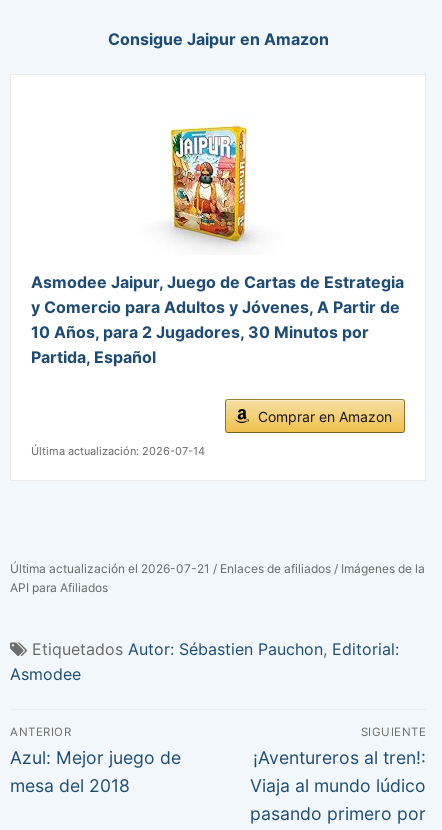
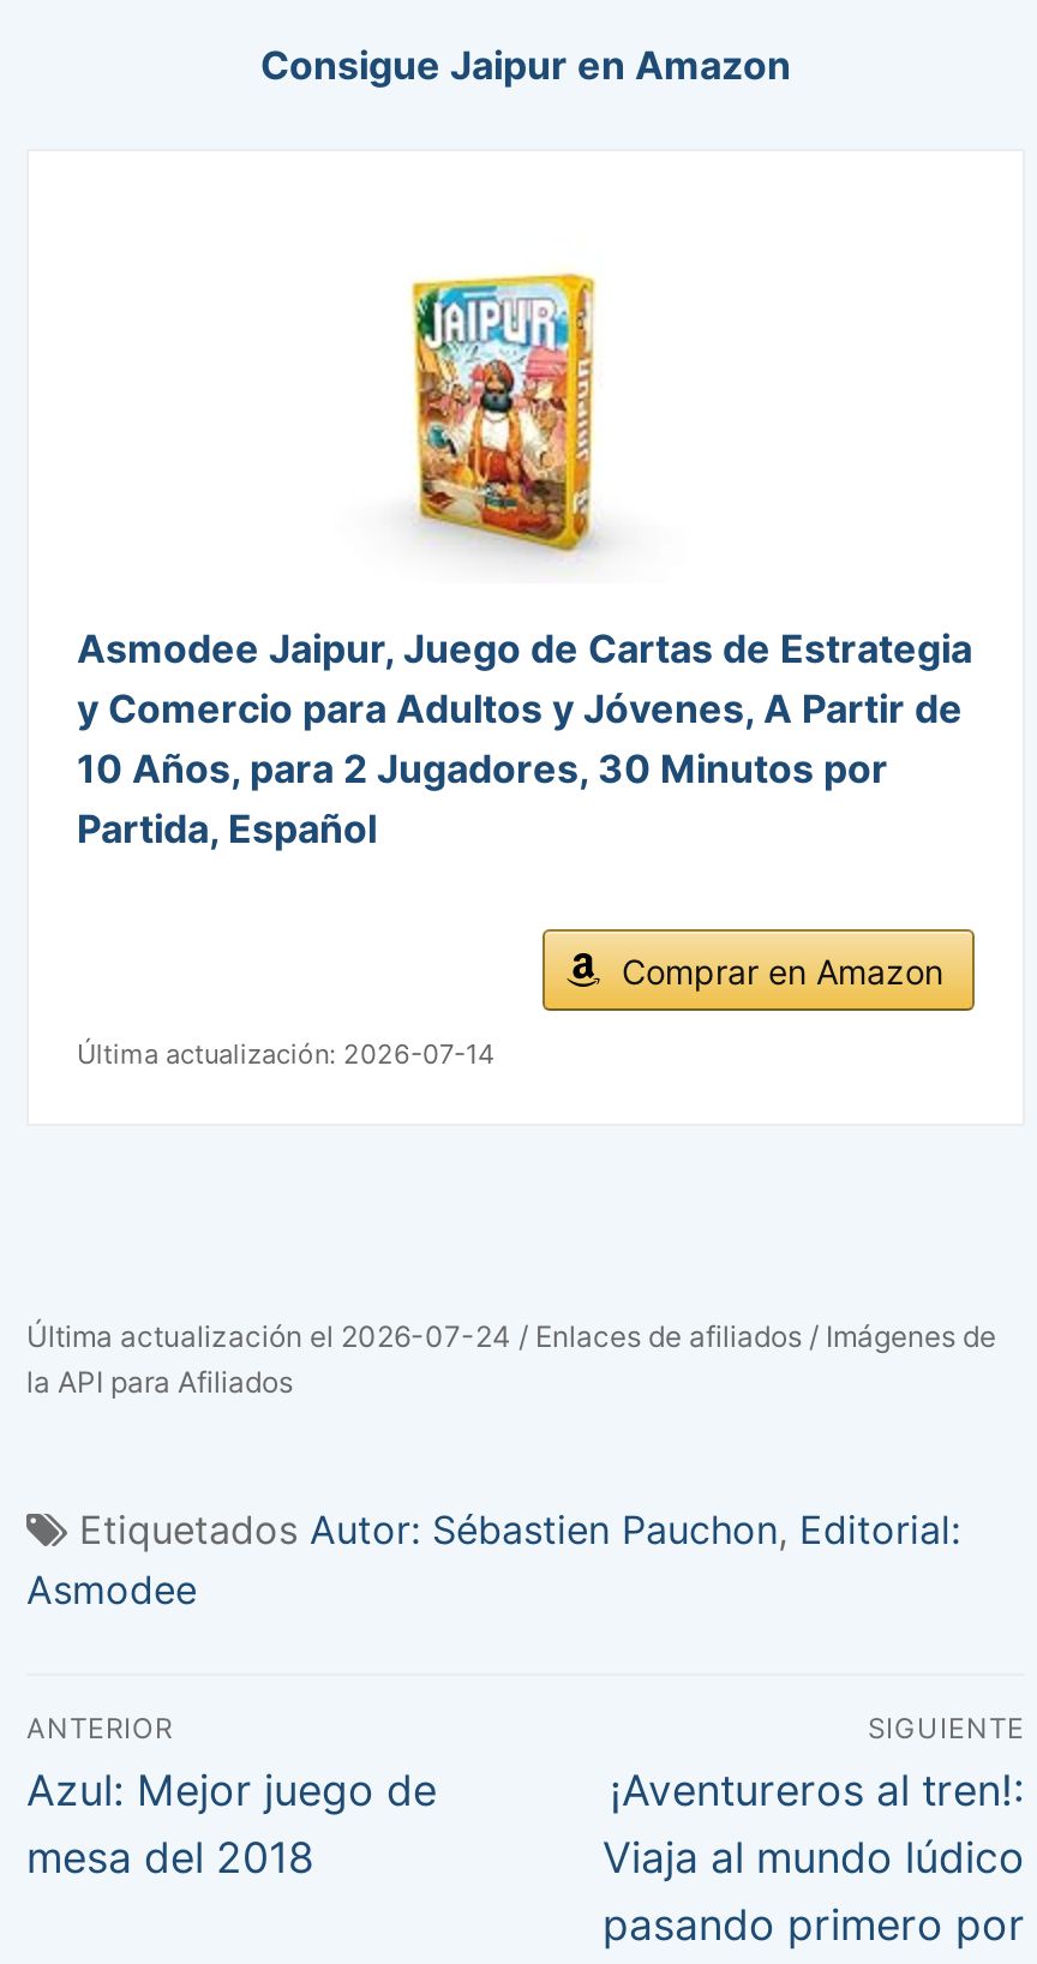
[10,561,425,595] Última actualización el 2026-07-21 / Enlaces de afiliados / Imágenes de la | API para Afiliados -> [26,1318,996,1400] Última actualización el 2026-07-24 / Enlaces de afiliados / Imágenes de | la API para Afiliados

